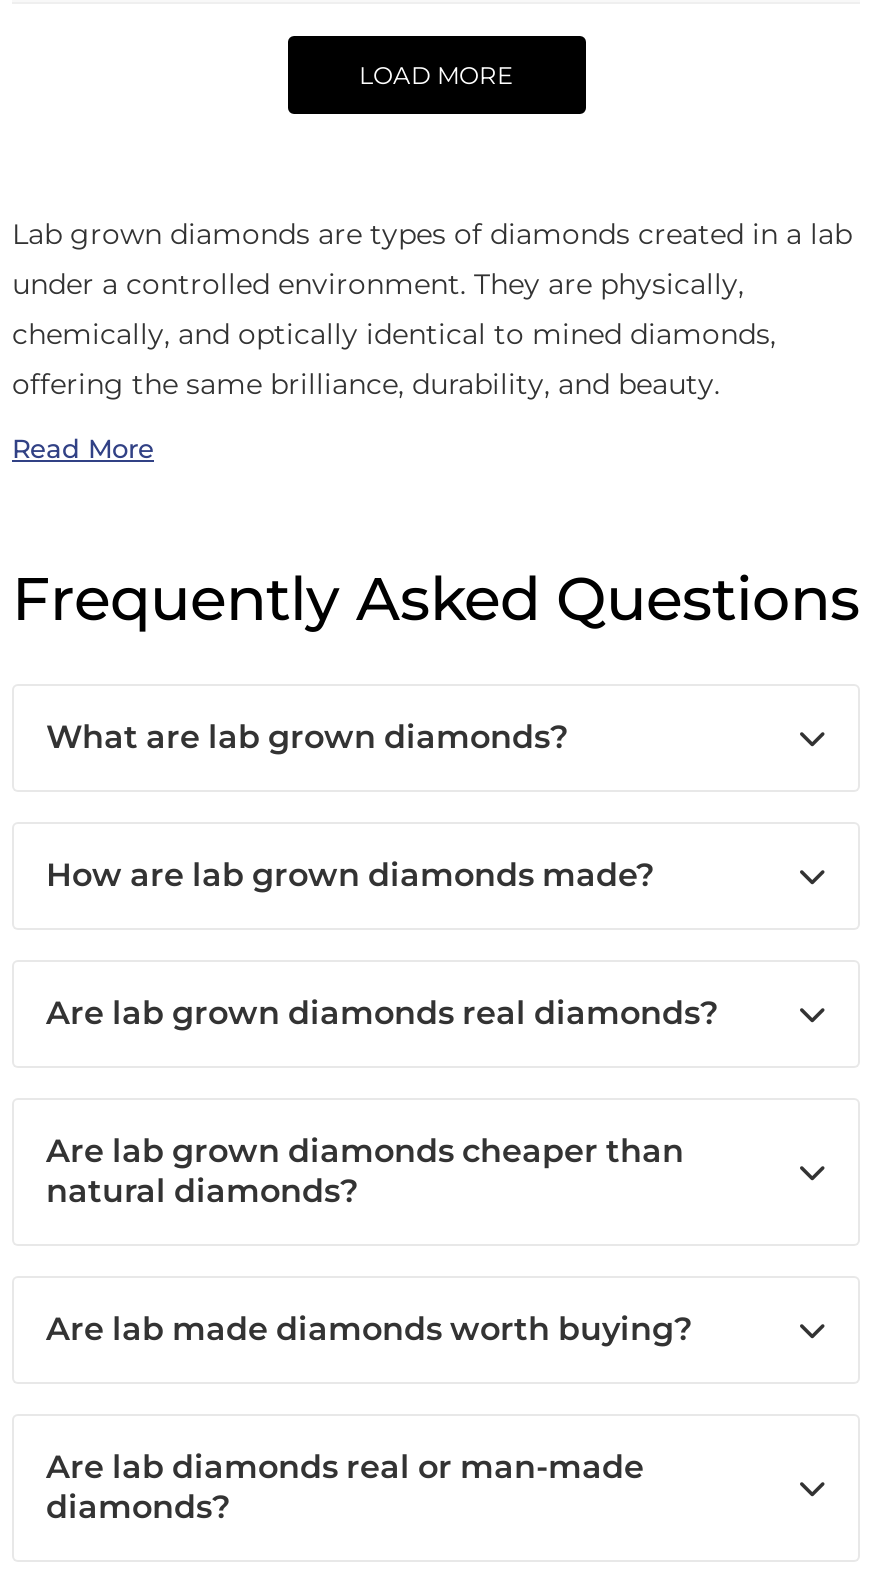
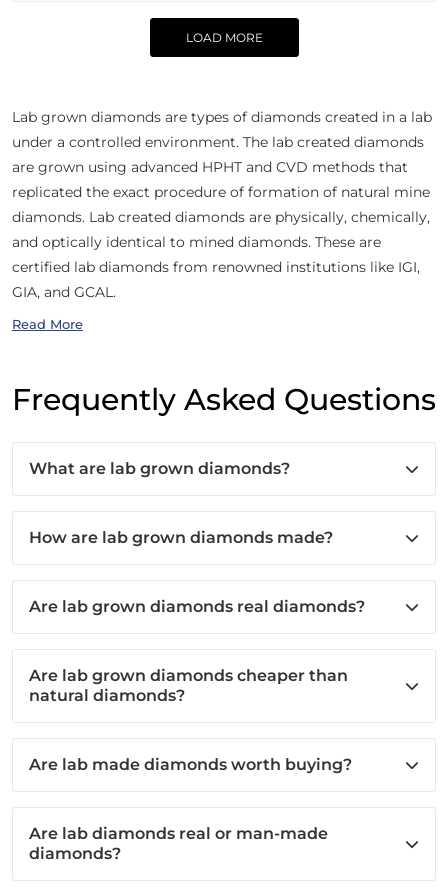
[12,266,776,402] under a controlled environment. They are physically, | chemically, and optically identical to mined diamonds, | offering the same brilliance, durability, and beauty. -> [12,133,430,301] under a controlled environment. The lab created diamonds | are grown using advanced HPHT and CVD methods that | replicated the exact procedure of formation of natural mine | diamonds. Lab created diamonds are physically, chemically, | and optically identical to mined diamonds. These are | certified lab diamonds from renowned institutions like IGI, | GIA, and GCAL.

